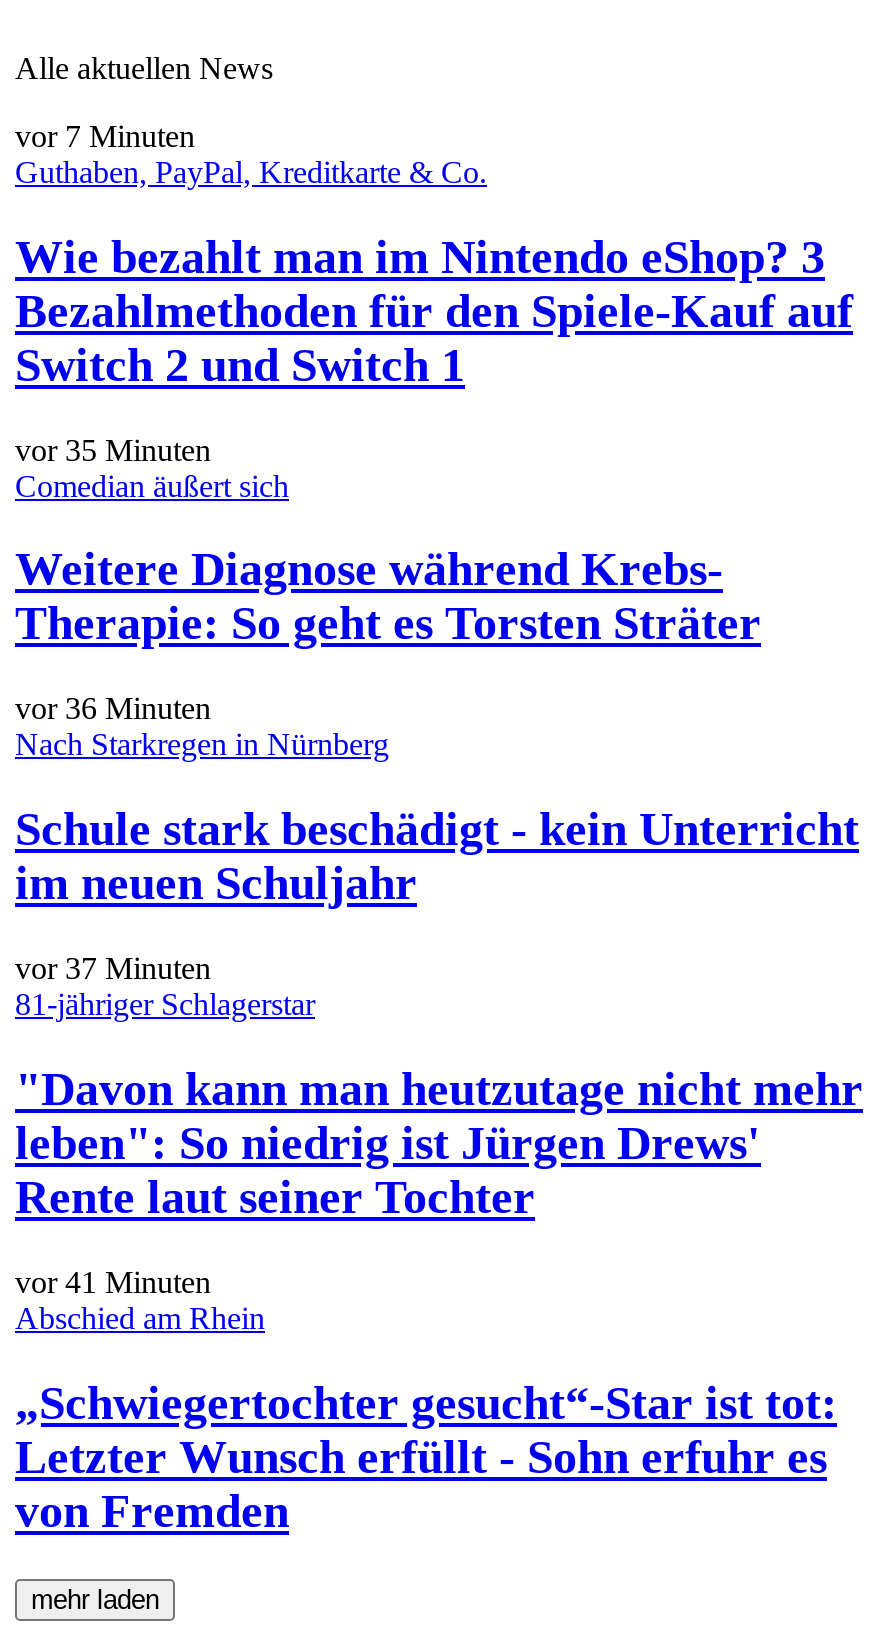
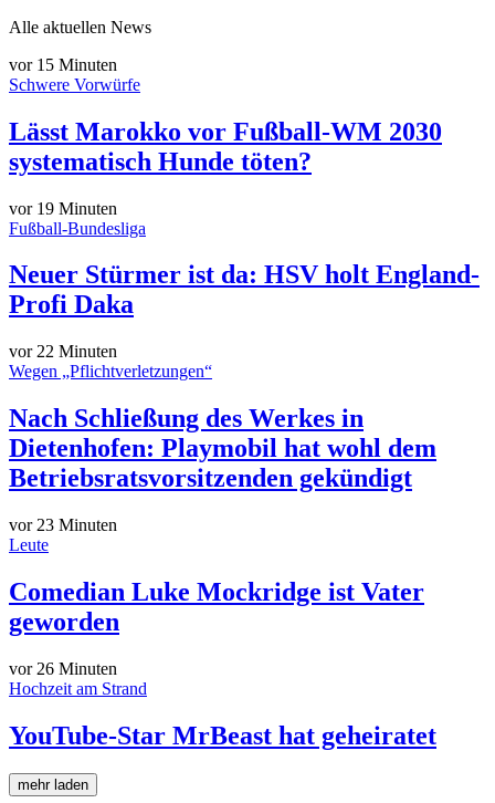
[15,119,487,189] vor 7 Minuten | Guthaben, PayPal, Kreditkarte & Co. -> [9,55,140,94] vor 15 Minuten | Schwere Vorwürfe
[15,230,853,390] Wie bezahlt man im Nintendo eShop? 3 | Bezahlmethoden für den Spiele-Kauf auf | Switch 2 und Switch 1 -> [9,117,442,176] Lässt Marokko vor Fußball-WM 2030 | systematisch Hunde töten?
[15,432,289,502] vor 35 Minuten | Comedian äußert sich -> [9,199,146,237] vor 19 Minuten | Fußball-Bundesliga
[15,544,761,650] Weitere Diagnose während Krebs- | Therapie: So geht es Torsten Sträter -> [9,260,480,319] Neuer Stürmer ist da: HSV holt England- | Profi Daka
[15,692,389,762] vor 36 Minuten | Nach Starkregen in Nürnberg -> [9,342,212,381] vor 22 Minuten | Wegen „Pflichtverletzungen“
[15,804,859,910] Schule stark beschädigt - kein Unterricht | im neuen Schuljahr -> [9,404,436,493] Nach Schließung des Werkes in | Dietenhofen: Playmobil hat wohl dem | Betriebsratsvorsitzenden gekündigt
[15,951,315,1021] vor 37 Minuten | 81-jähriger Schlagerstar -> [9,516,117,554] vor 23 Minuten | Leute
[15,1063,863,1223] "Davon kann man heutzutage nicht mehr | leben": So niedrig ist Jürgen Drews' | Rente laut seiner Tochter -> [9,577,424,636] Comedian Luke Mockridge ist Vater | geworden
[15,1265,265,1335] vor 41 Minuten | Abschied am Rhein -> [9,659,147,698] vor 26 Minuten | Hochzeit am Strand
[15,1377,837,1537] „Schwiegertochter gesucht“-Star ist tot: | Letzter Wunsch erfüllt - Sohn erfuhr es | von Fremden -> [9,721,436,750] YouTube-Star MrBeast hat geheiratet

